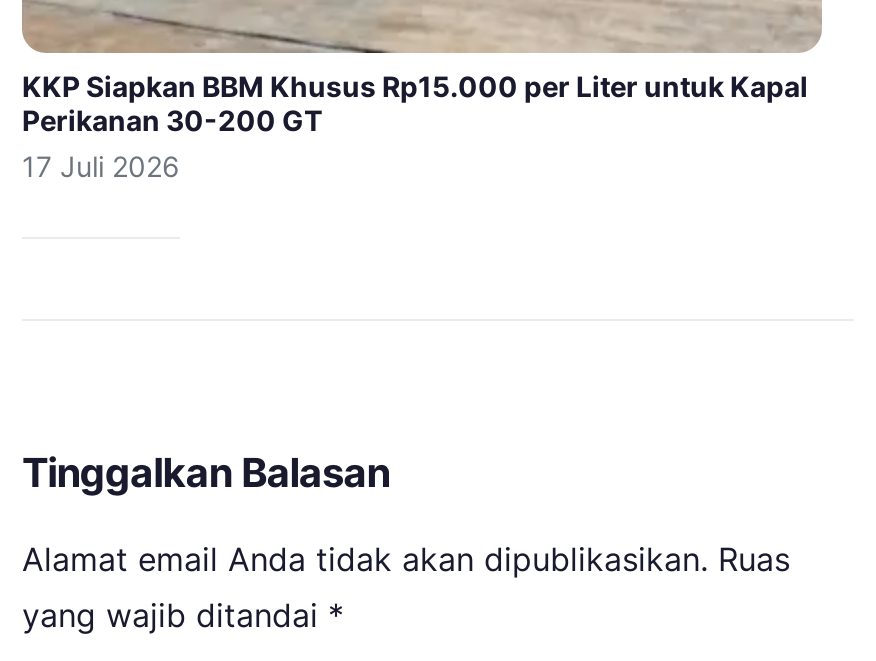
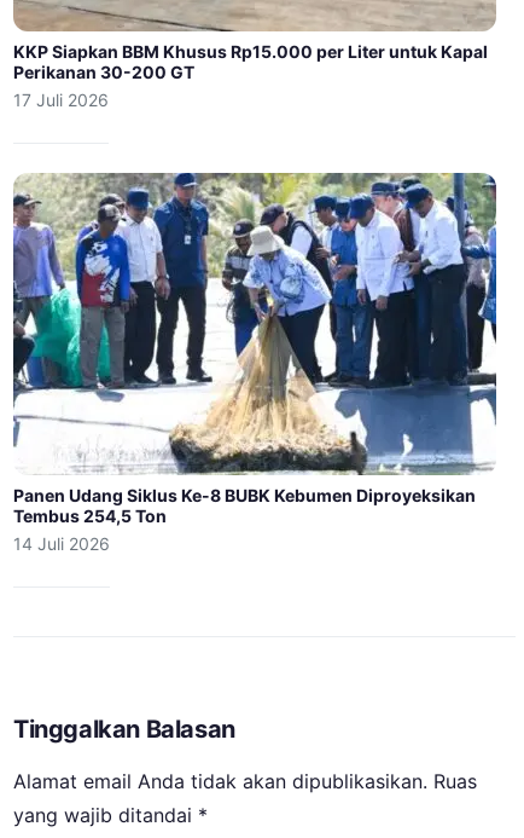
none -> [12,172,497,554] [image] | Panen Udang Siklus Ke-8 BUBK Kebumen Diproyeksikan | Tembus 254,5 Ton | 14 Juli 2026

